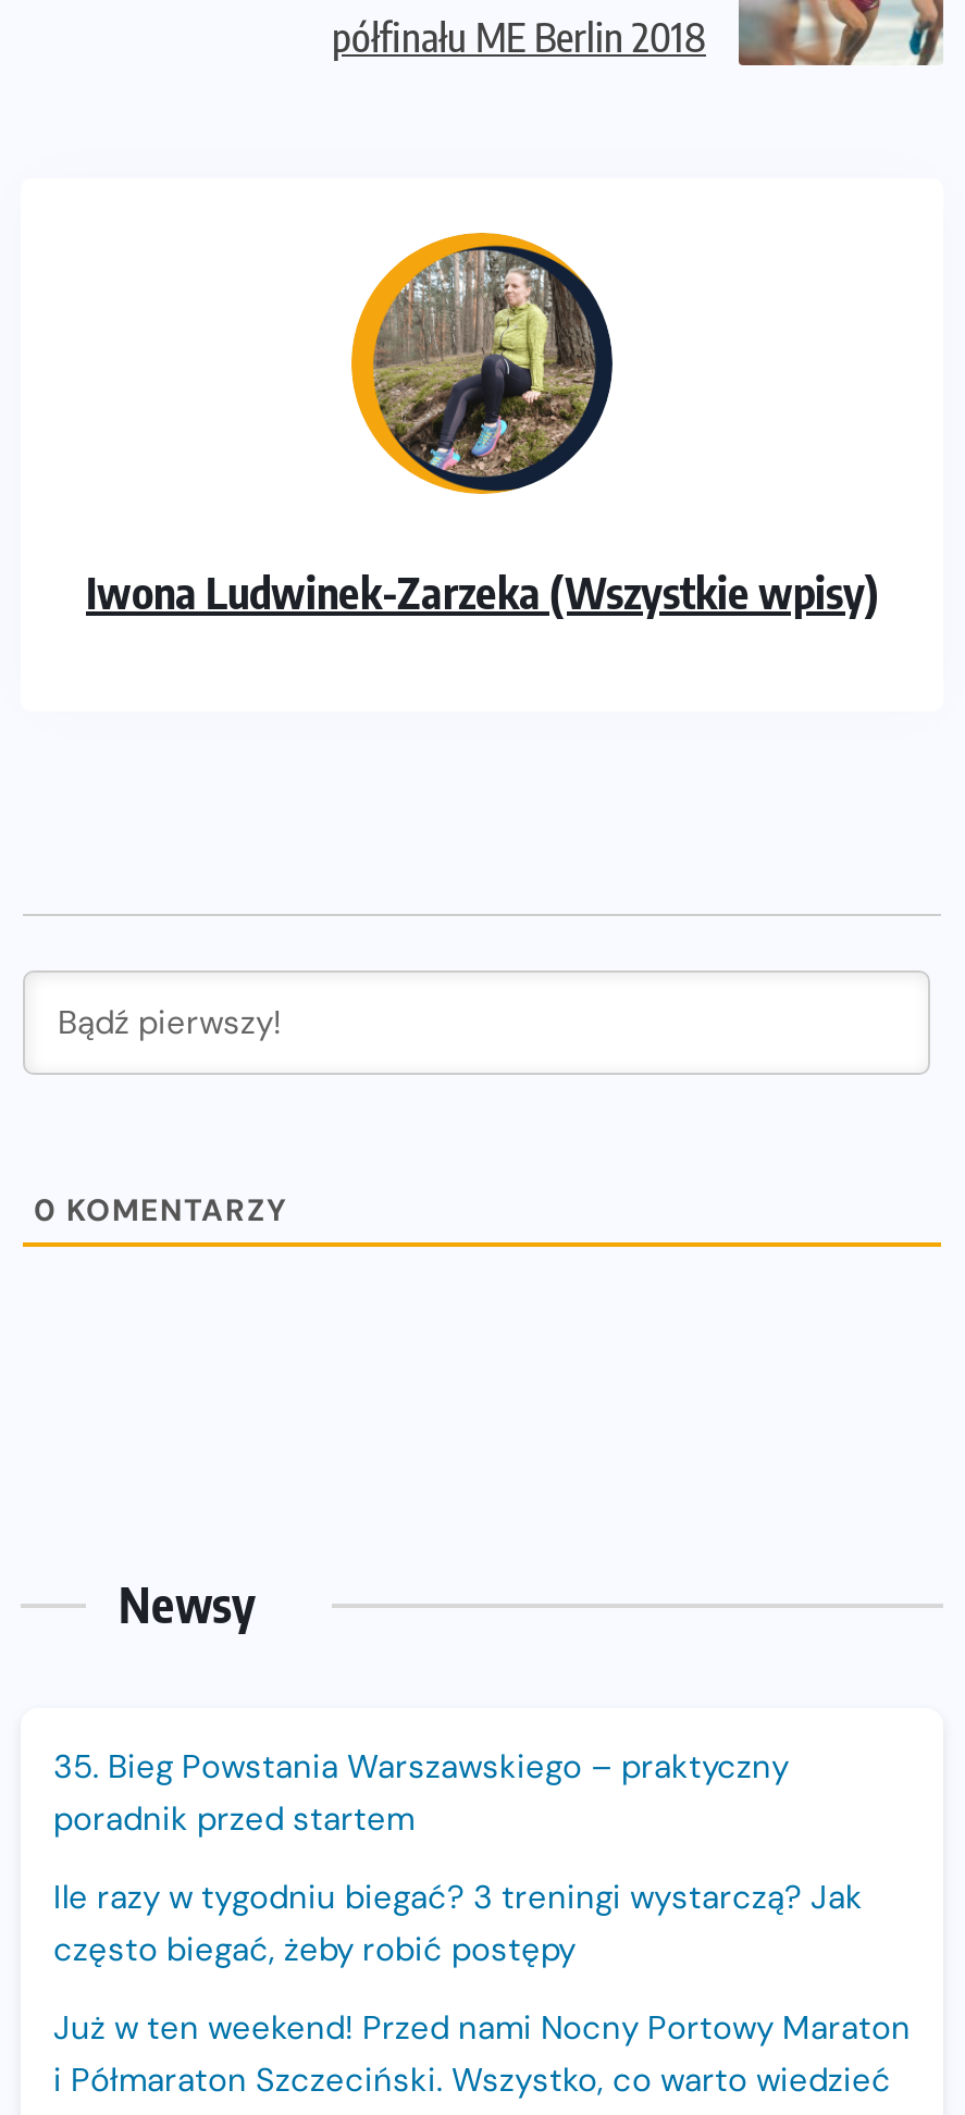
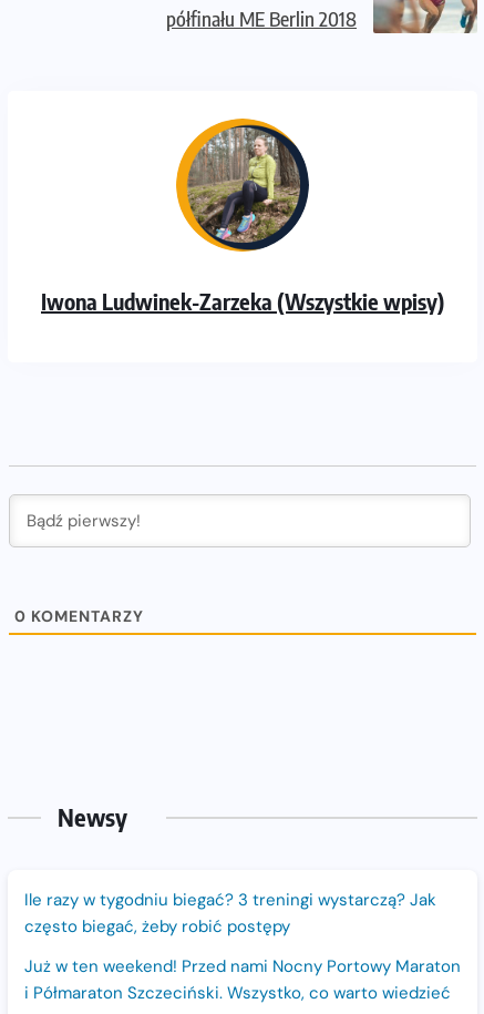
[53,1746,789,1841] 35. Bieg Powstania Warszawskiego – praktyczny | poradnik przed startem -> none

